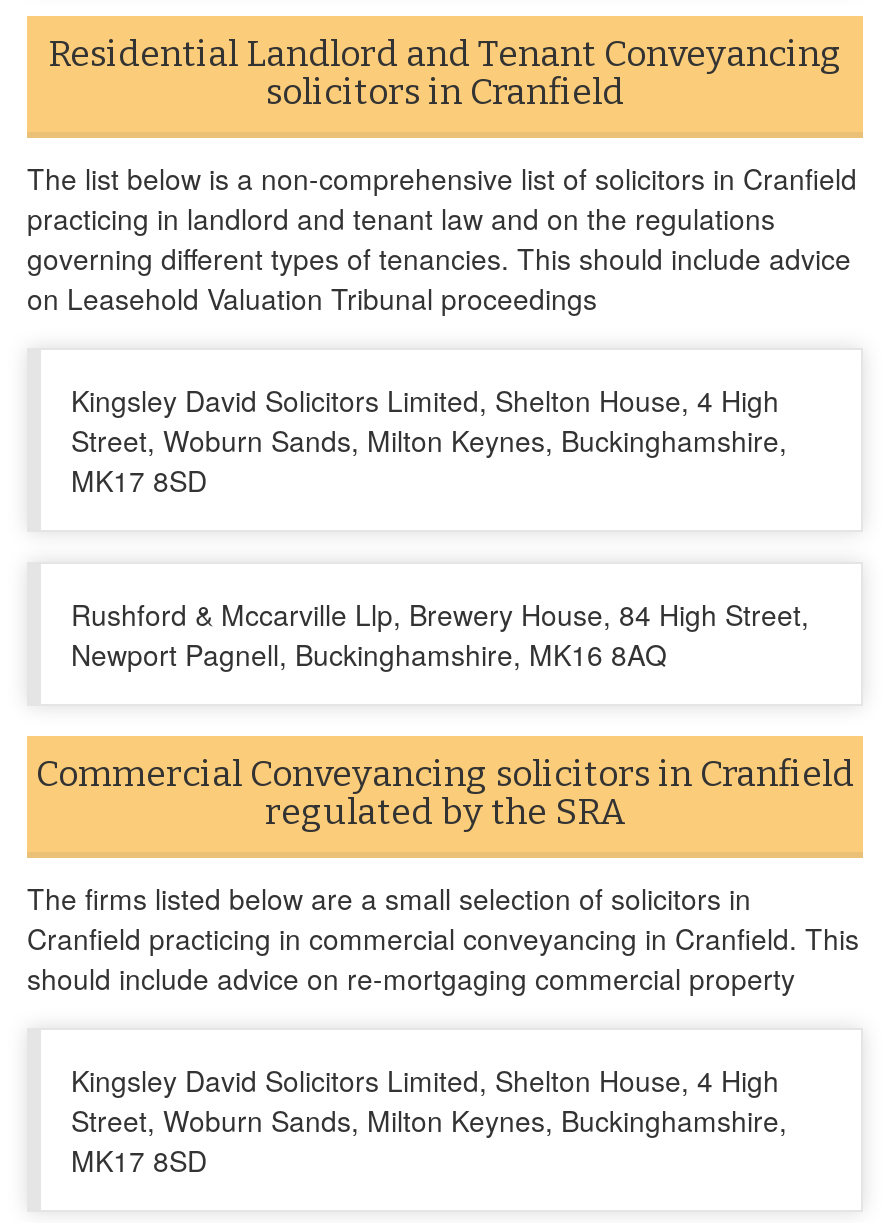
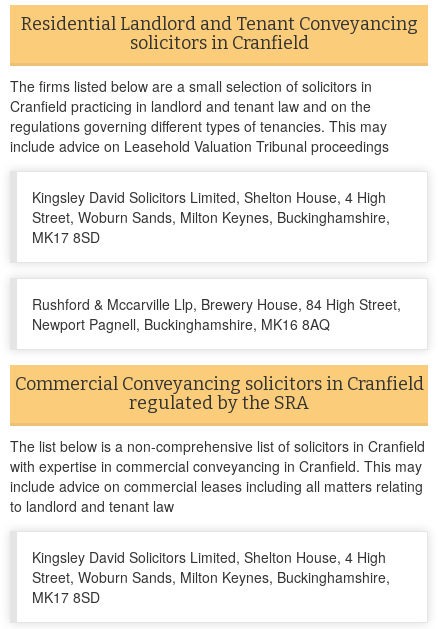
moved [27,158,857,198] -> [10,436,425,456]: The list below is a non-comprehensive list of solicitors in Cranfield
[27,198,851,318] practicing in landlord and tenant law and on the regulations | governing different types of tenancies. This should include advice | on Leasehold Valuation Tribunal proceedings -> [10,96,389,156] Cranfield practicing in landlord and tenant law and on the | regulations governing different types of tenancies. This may | include advice on Leasehold Valuation Tribunal proceedings
moved [27,878,751,918] -> [10,76,372,96]: The firms listed below are a small selection of solicitors in
[27,918,859,998] Cranfield practicing in commercial conveyancing in Cranfield. This | should include advice on re-mortgaging commercial property -> [10,456,423,516] with expertise in commercial conveyancing in Cranfield. This may | include advice on commercial leases including all matters relating | to landlord and tenant law

